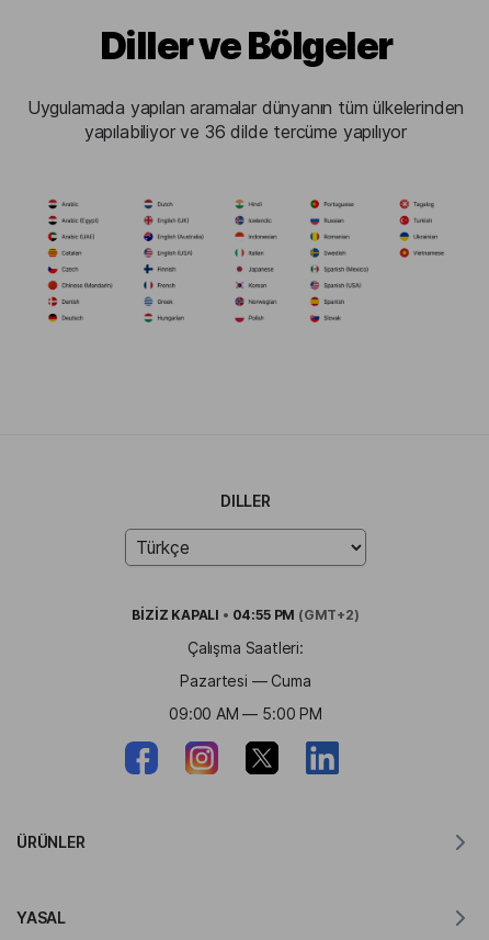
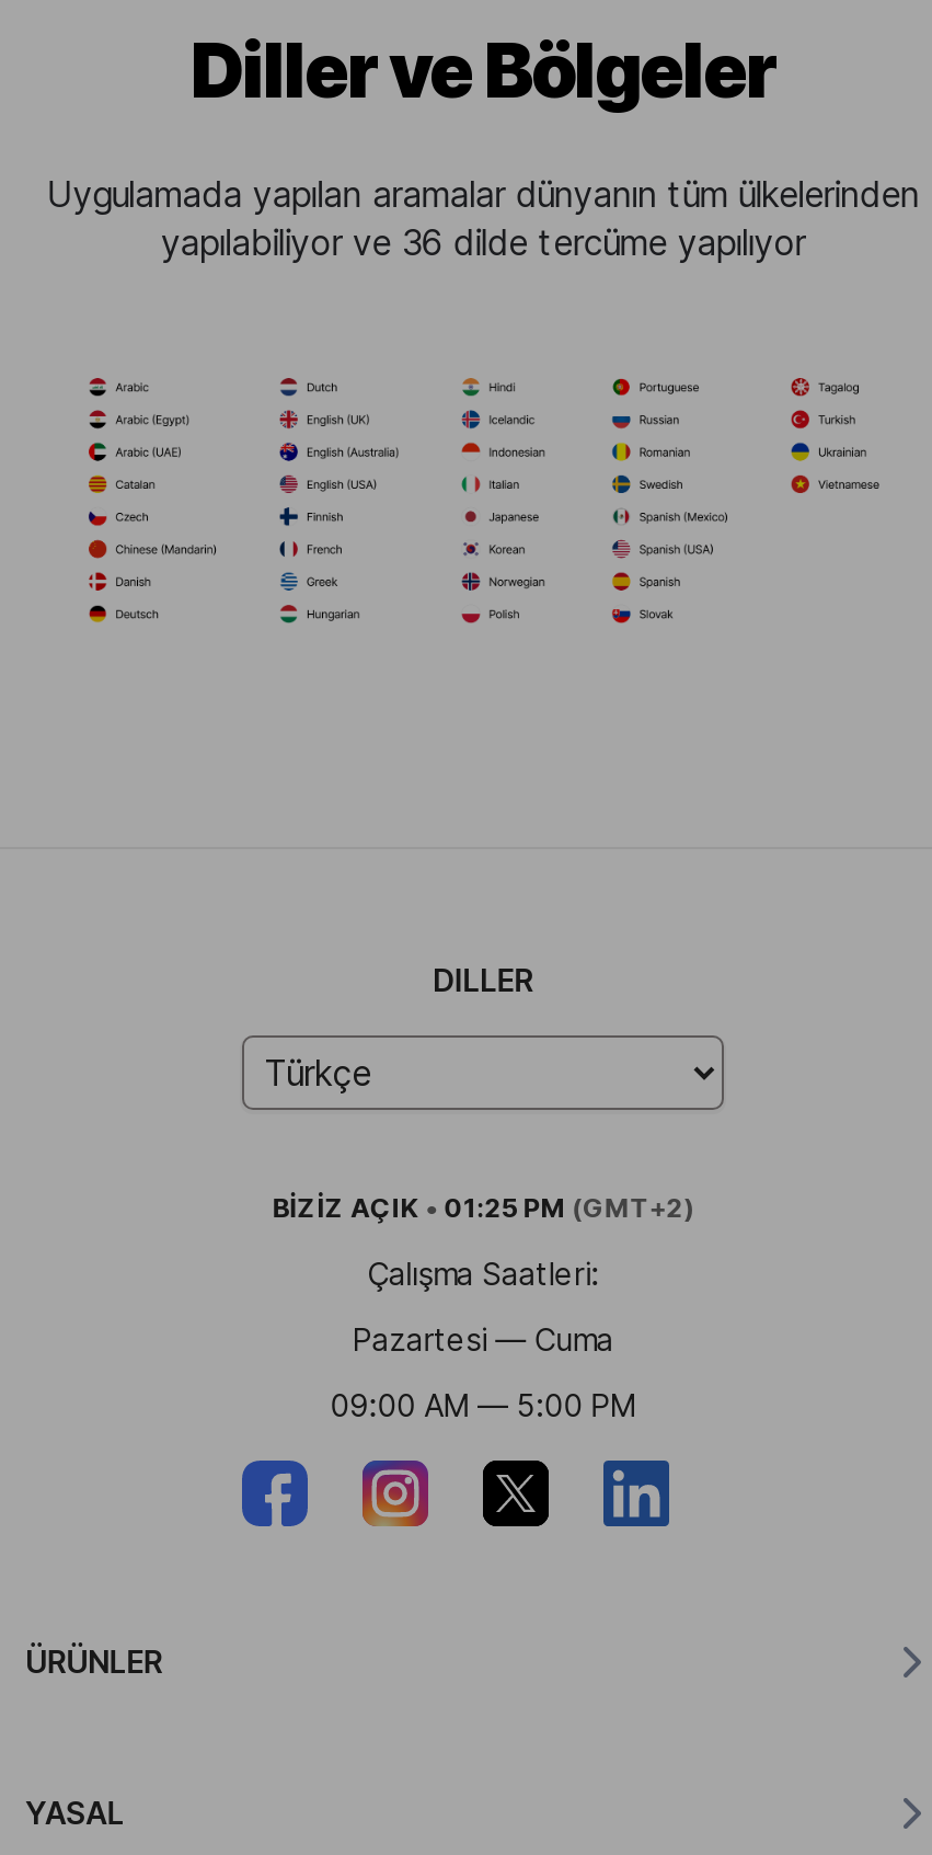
[132,607,359,623] BİZİZ KAPALI • 04:55 PM (GMT+2) -> [272,1192,694,1225] BİZİZ AÇIK • 01:25 PM (GMT+2)

